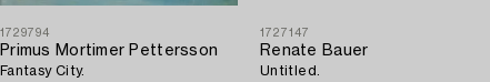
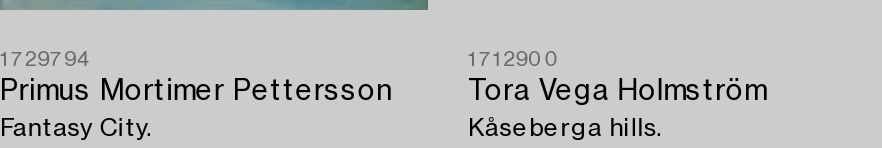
[260,27,368,77] 1727147 | Renate Bauer | Untitled. -> [468,50,767,140] 1712900 | Tora Vega Holmström | Kåseberga hills.

